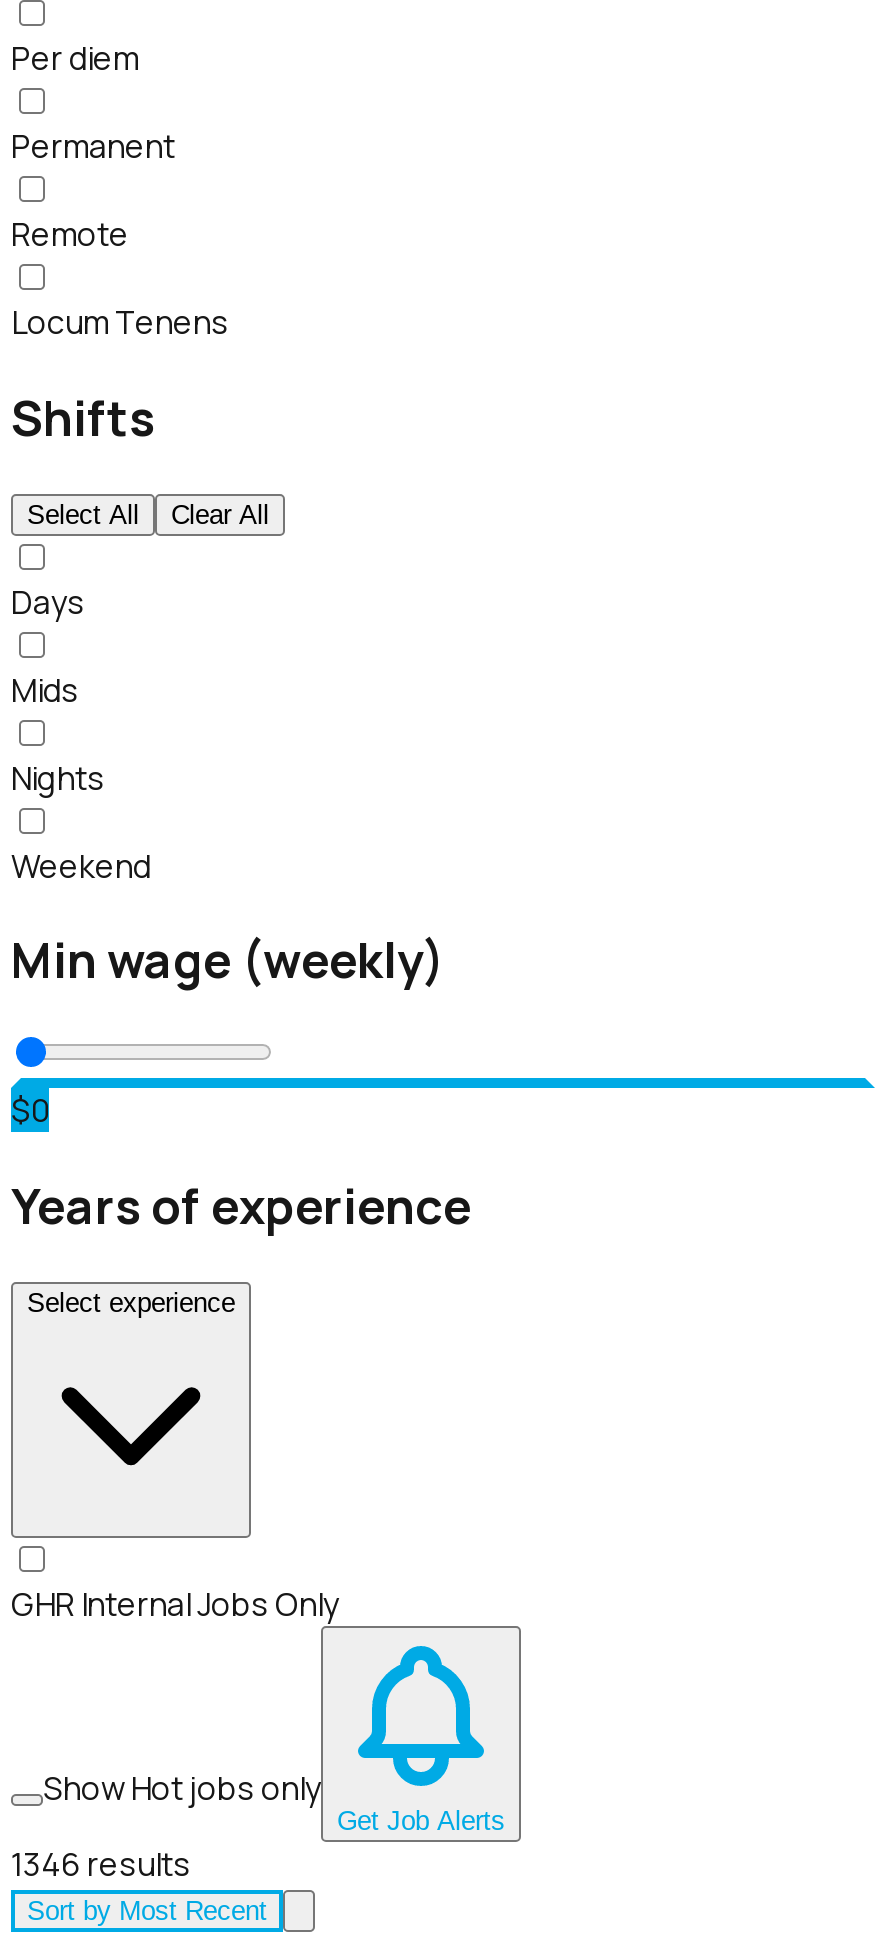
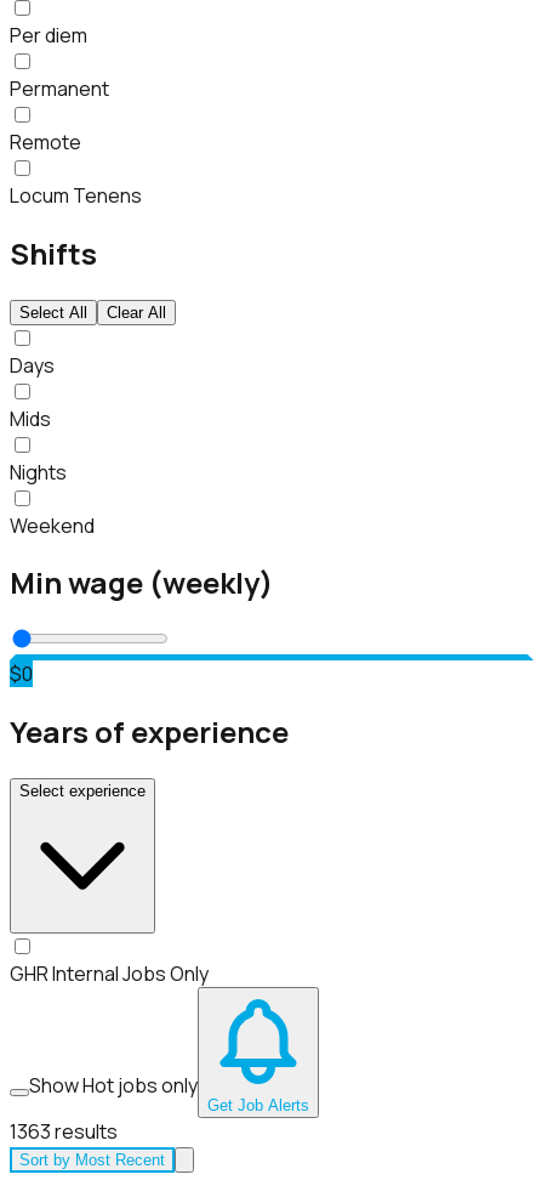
[11,1842,191,1886] 1346 results -> [10,1118,118,1145] 1363 results

